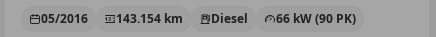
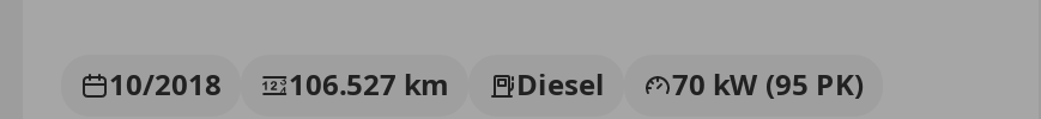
[41,10,88,27] 05/2016 -> [109,64,222,105] 10/2018
[116,10,183,27] 143.154 km -> [289,64,449,105] 106.527 km
[276,10,356,27] 66 kW (90 PK) -> [672,64,864,105] 70 kW (95 PK)

